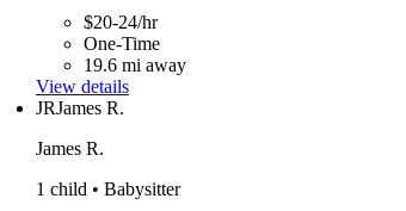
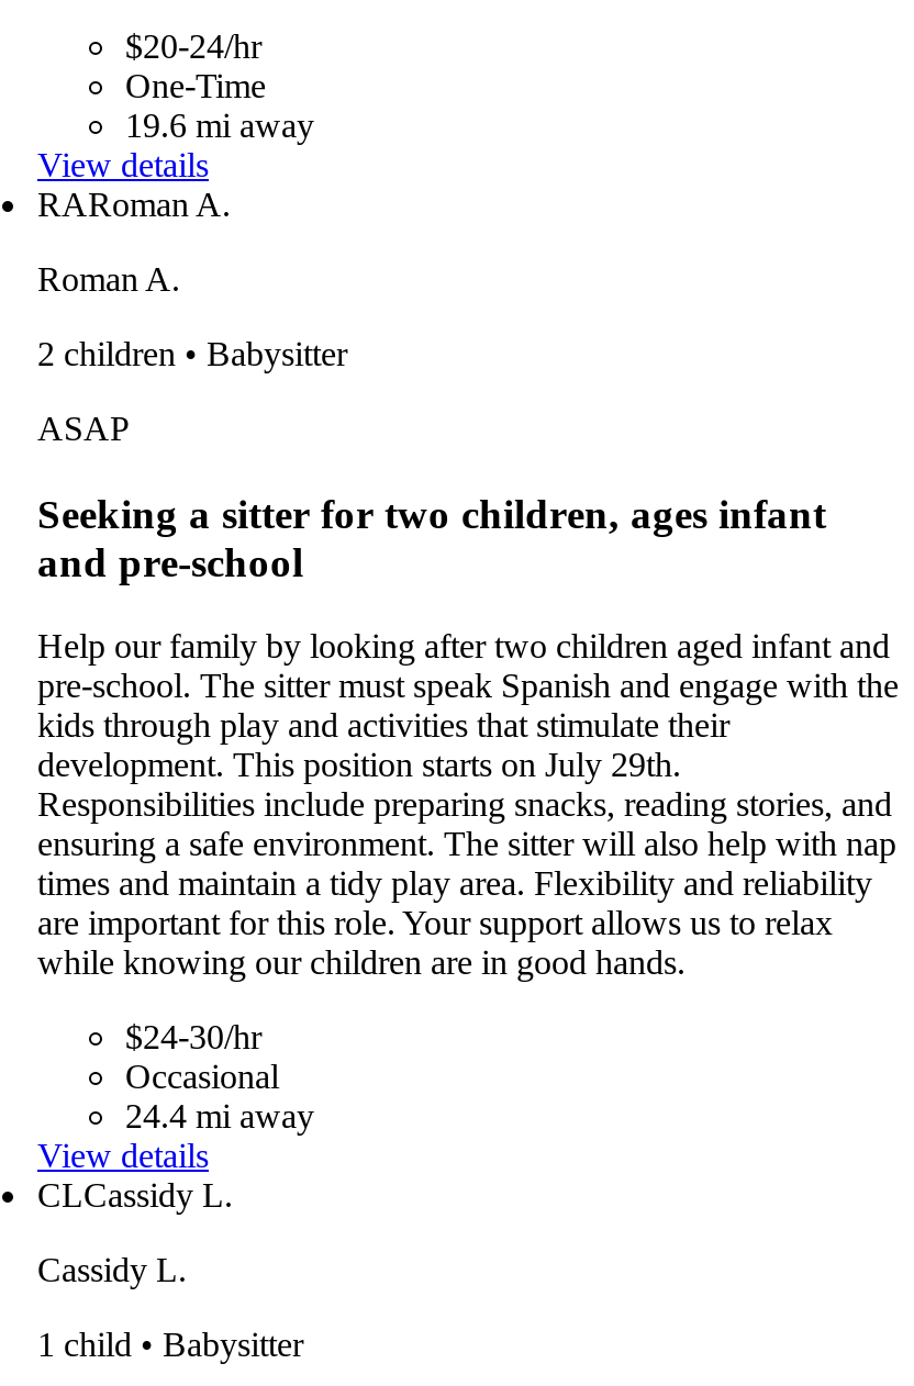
[36,98,124,159] JRJames R. | James R. -> [37,186,899,1289] RARoman A. | Roman A. | 2 children • Babysitter | ASAP | Seeking a sitter for two children, ages infant | and pre-school | Help our family by looking after two children aged infant and | pre-school. The sitter must speak Spanish and engage with the | kids through play and activities that stimulate their | development. This position starts on July 29th. | Responsibilities include preparing snacks, reading stories, and | ensuring a safe environment. The sitter will also help with nap | times and maintain a tidy play area. Flexibility and reliability | are important for this role. Your support allows us to relax | while knowing our children are in good hands. | $24-30/hr | Occasional | 24.4 mi away | View details | CLCassidy L. | Cassidy L.

